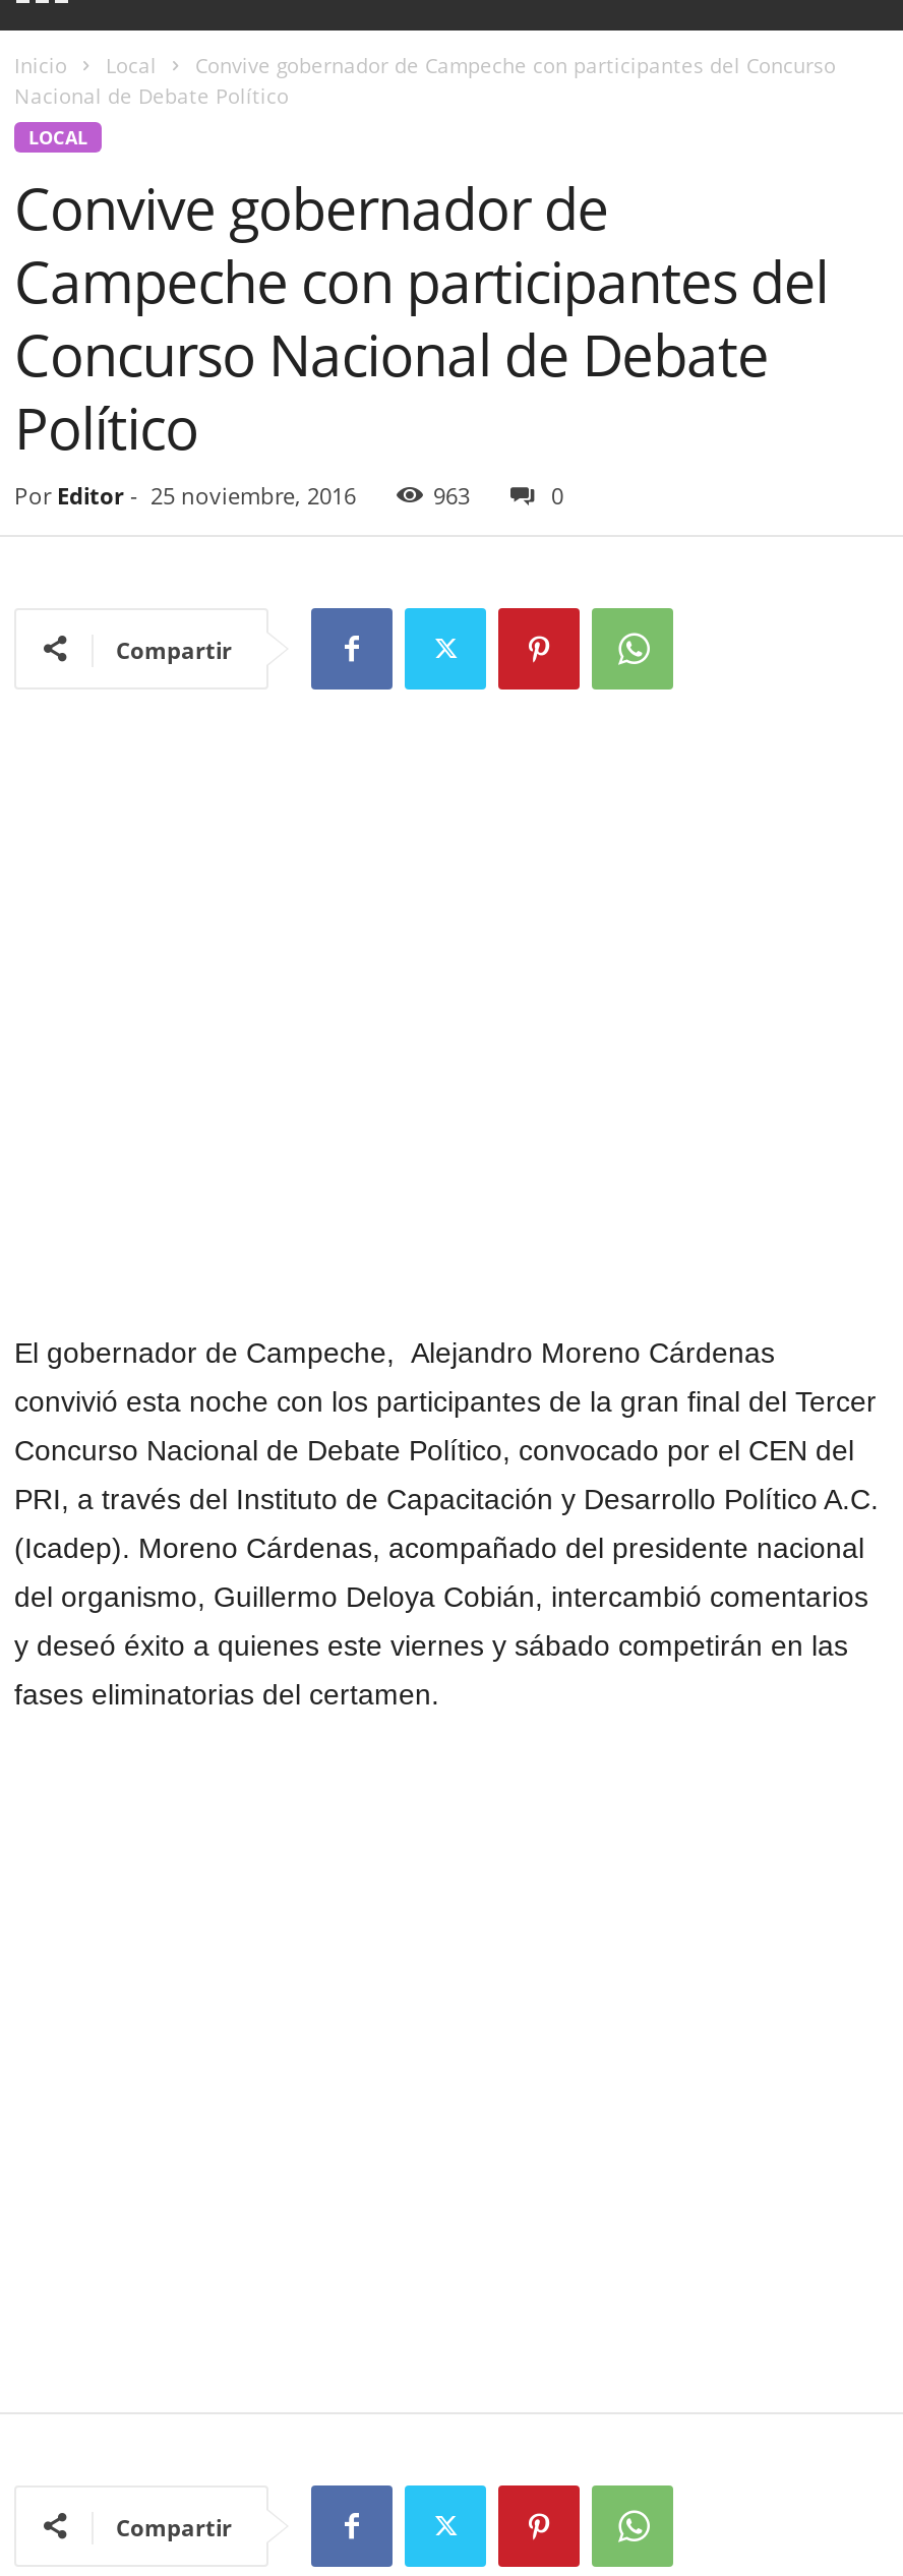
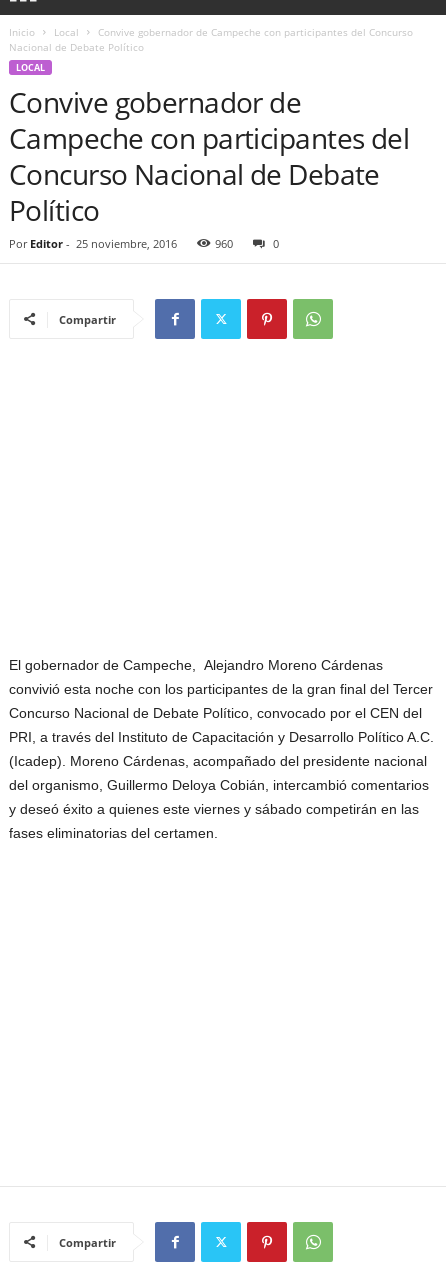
[433,480,470,511] 963 -> [215,236,233,251] 960

